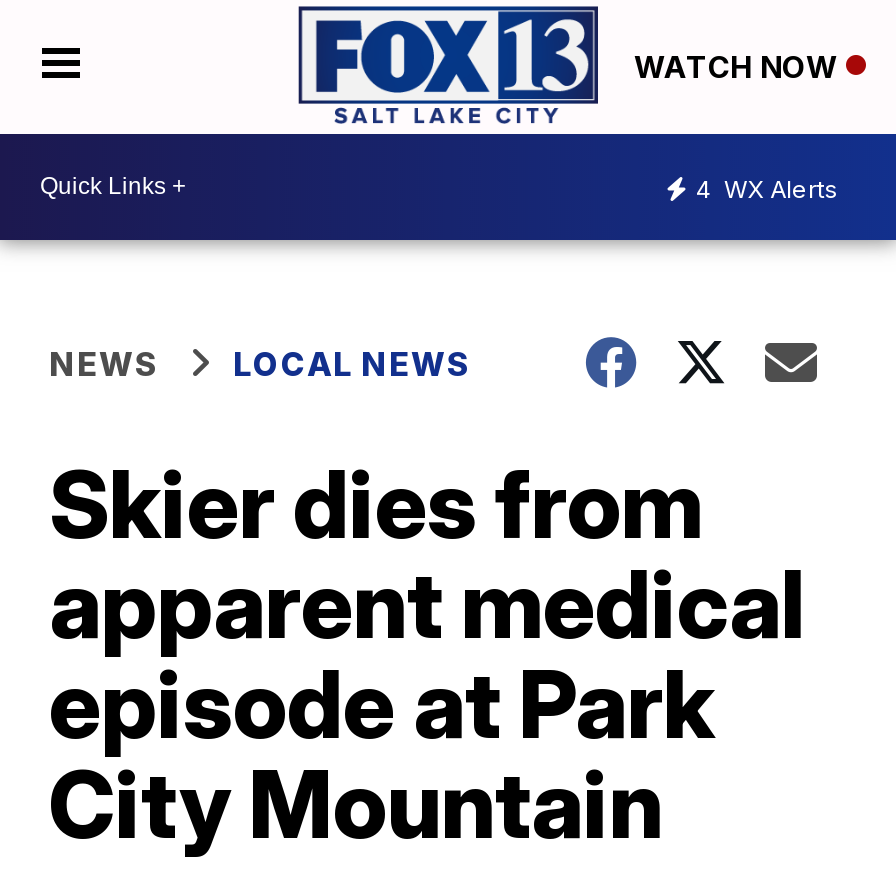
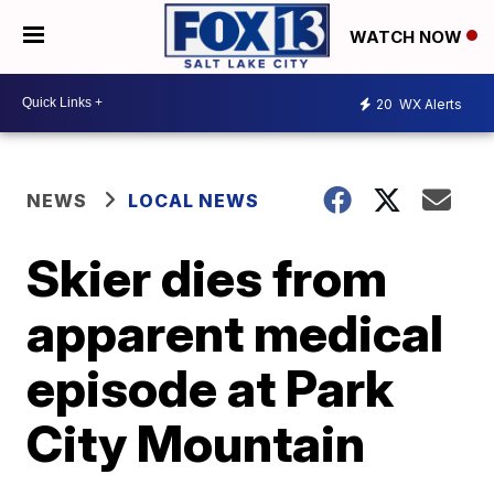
[696,174,838,204] 4 WX Alerts -> [376,96,462,113] 20 WX Alerts

